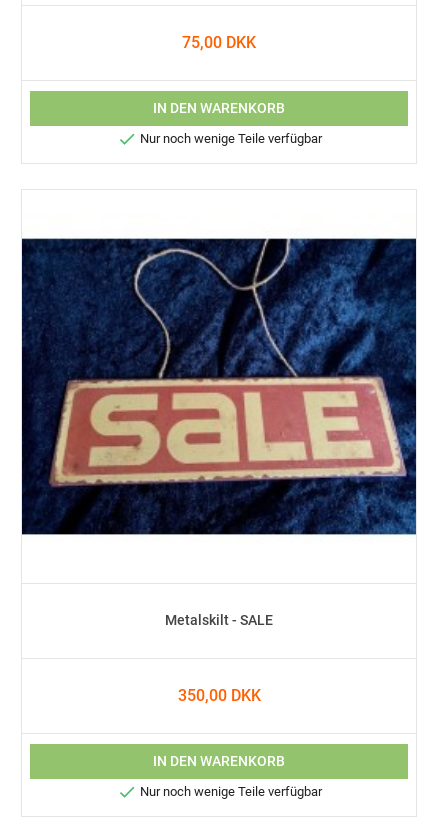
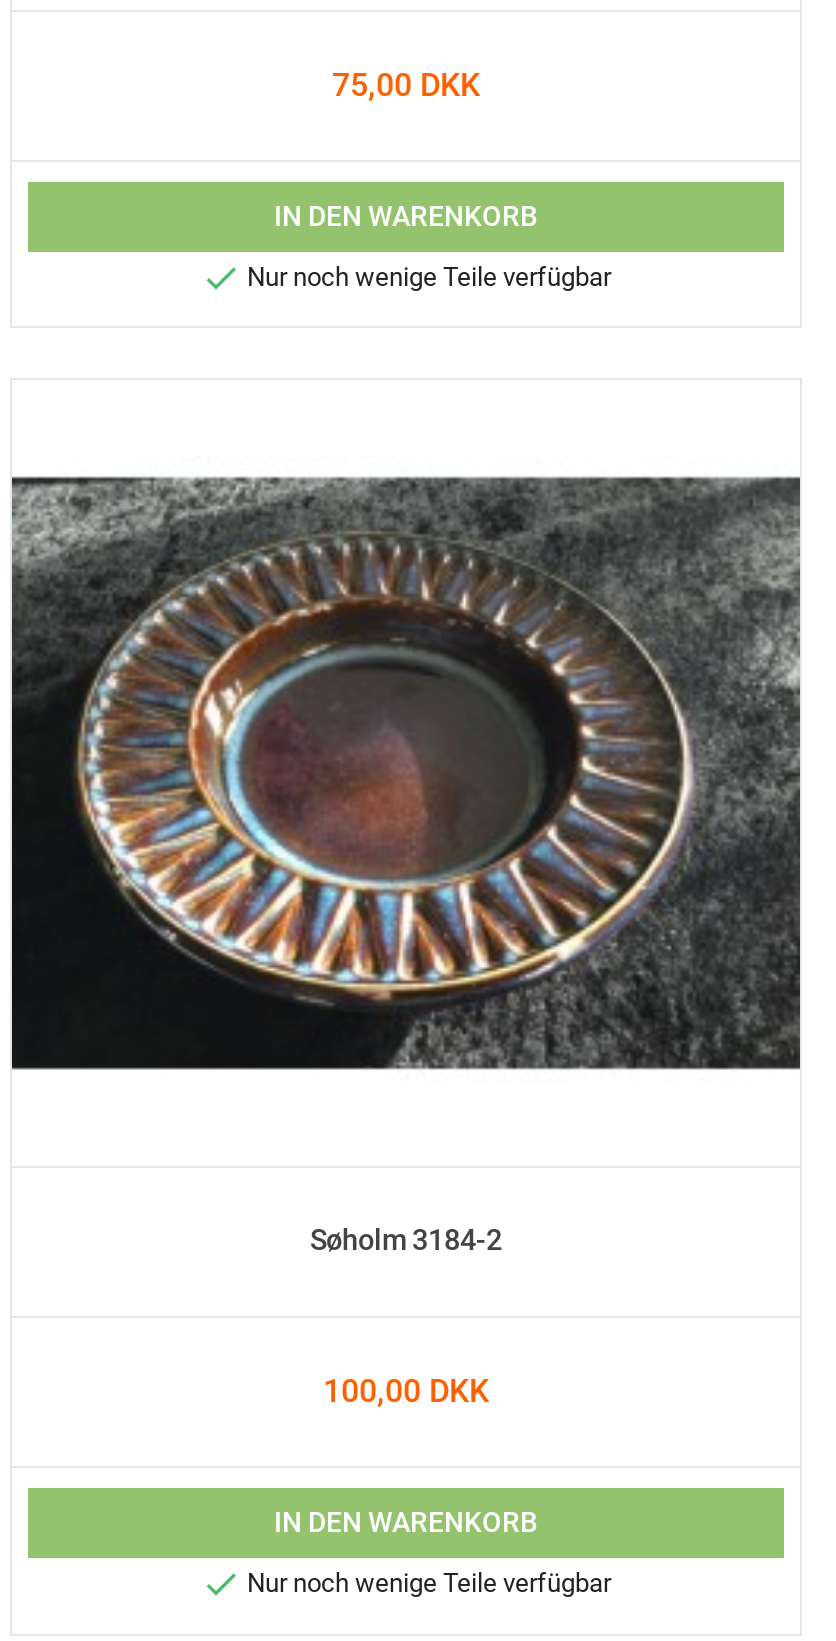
[22,238,417,535] [image] -> [10,475,802,1071] [image]
[165,612,273,629] Metalskilt - SALE -> [310,1225,502,1259] Søholm 3184-2
[177,686,260,705] 350,00 DKK -> [323,1373,489,1411] 100,00 DKK

